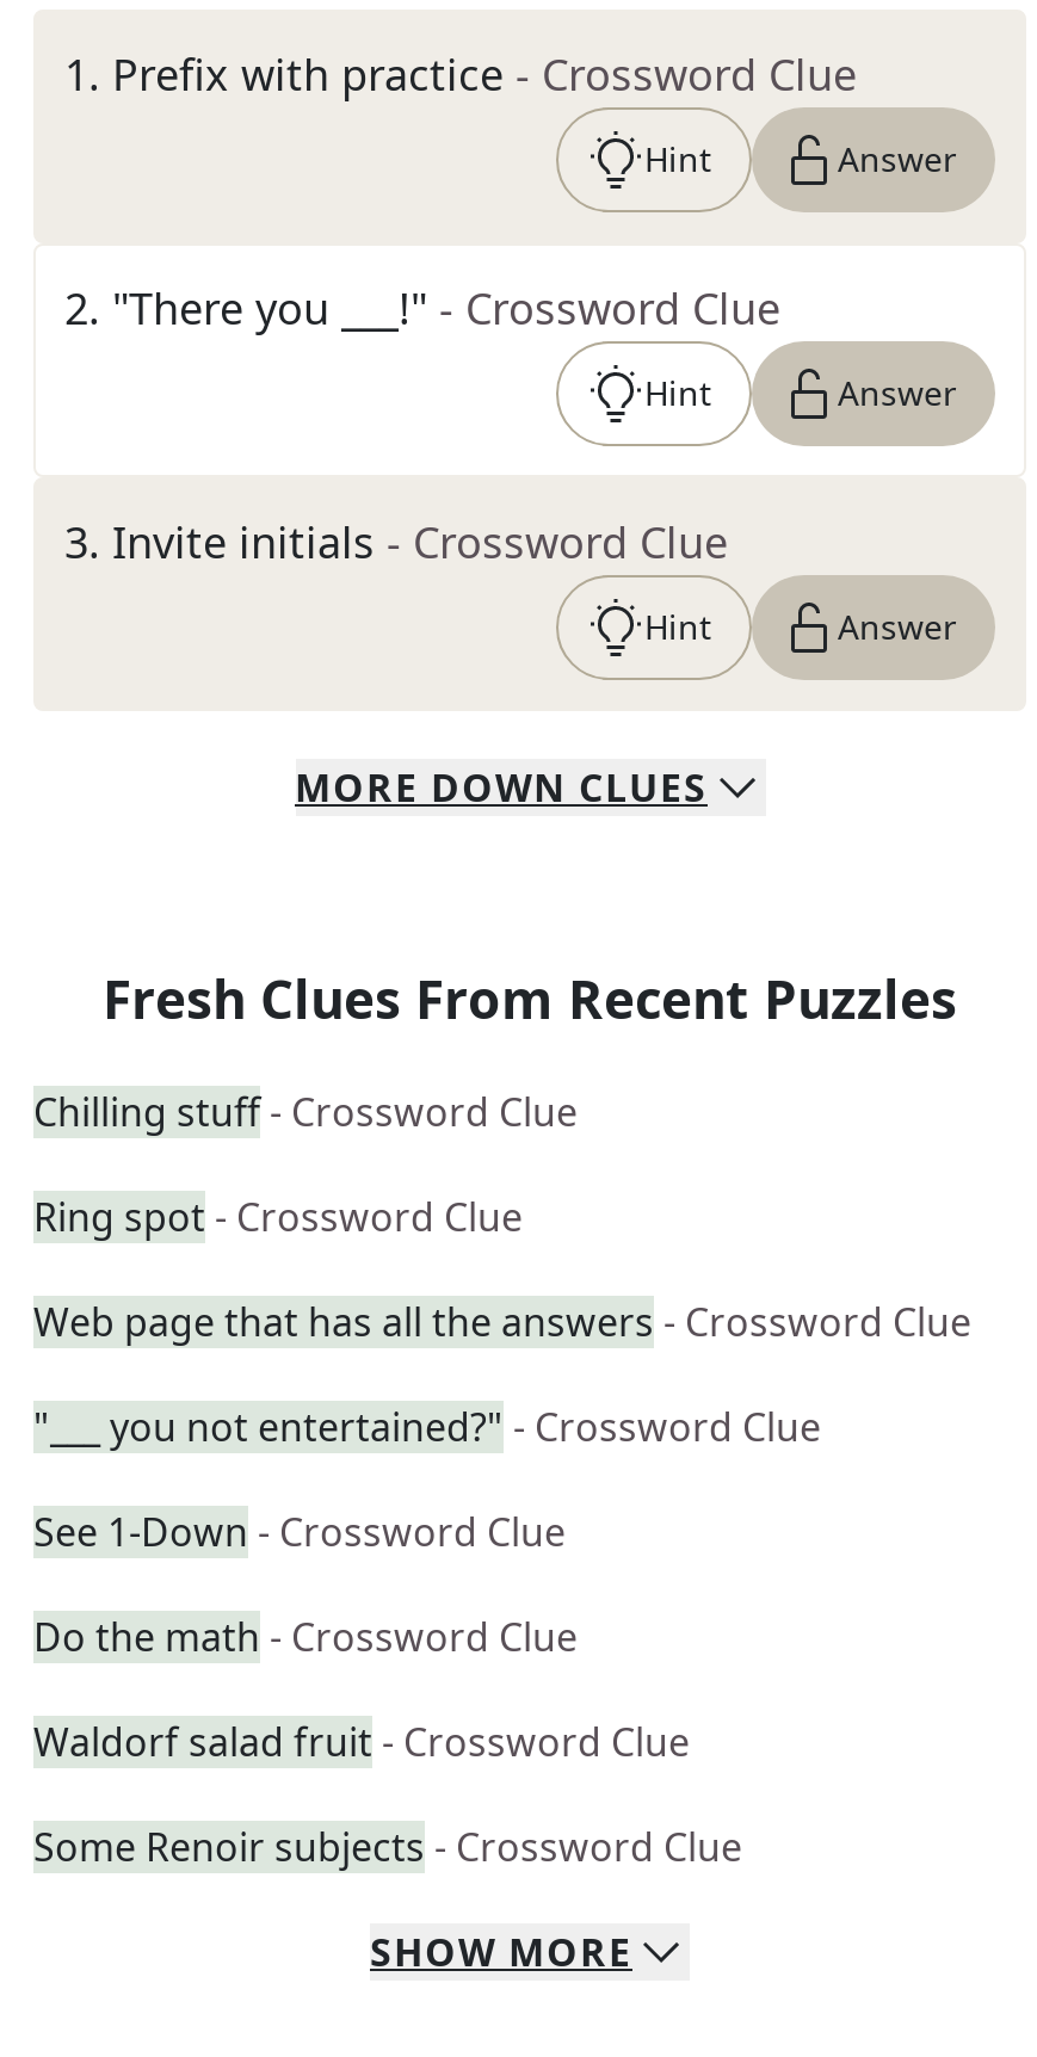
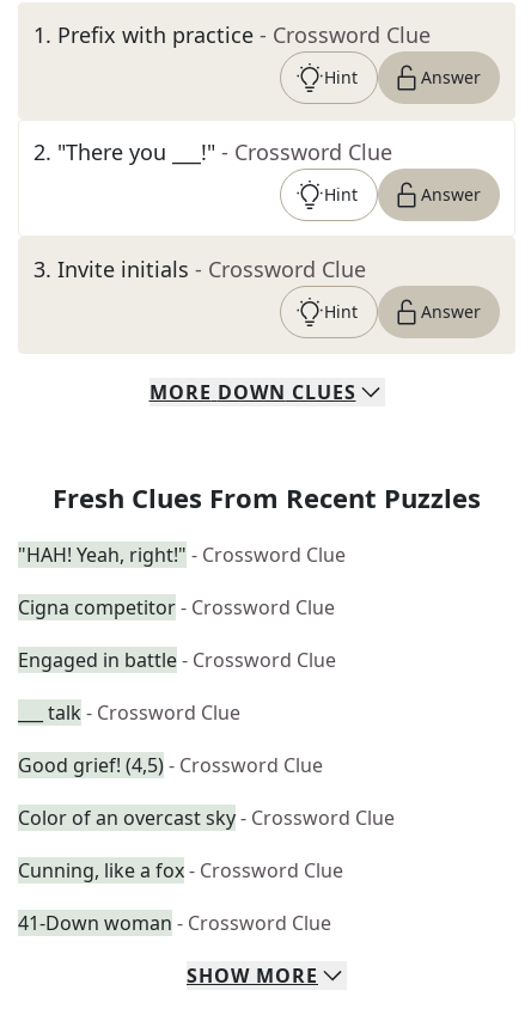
[33,1086,578,1138] Chilling stuff - Crossword Clue -> [18,542,346,568] "HAH! Yeah, right!" - Crossword Clue
[33,1191,523,1243] Ring spot - Crossword Clue -> [18,594,335,620] Cigna competitor - Crossword Clue
[33,1296,971,1348] Web page that has all the answers - Crossword Clue -> [18,647,336,673] Engaged in battle - Crossword Clue
[33,1401,821,1453] "___ you not entertained?" - Crossword Clue -> [18,699,240,726] ___ talk - Crossword Clue
[33,1506,566,1558] See 1-Down - Crossword Clue -> [18,752,323,778] Good grief! (4,5) - Crossword Clue
[33,1611,578,1663] Do the math - Crossword Clue -> [18,805,395,831] Color of an overcast sky - Crossword Clue
[33,1716,690,1768] Waldorf salad fruit - Crossword Clue -> [18,857,343,883] Cunning, like a fox - Crossword Clue
[33,1821,742,1873] Some Renoir subjects - Crossword Clue -> [18,910,331,936] 41-Down woman - Crossword Clue

